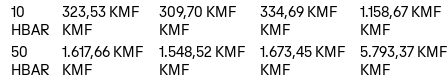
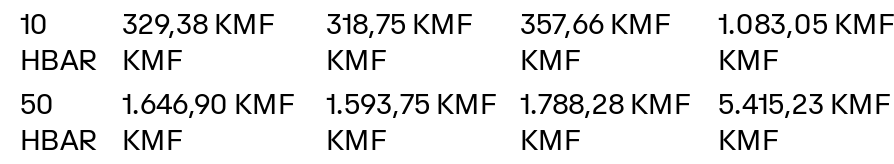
[62,2,139,20] 323,53 KMF -> [122,5,274,41] 329,38 KMF
[159,2,236,20] 309,70 KMF -> [326,5,472,41] 318,75 KMF
[260,2,337,20] 334,69 KMF -> [520,5,670,41] 357,66 KMF
[360,2,441,20] 1.158,67 KMF -> [718,5,894,41] 1.083,05 KMF
[62,42,143,60] 1.617,66 KMF -> [122,85,294,121] 1.646,90 KMF
[159,42,245,60] 1.548,52 KMF -> [326,85,496,121] 1.593,75 KMF
[260,42,345,60] 1.673,45 KMF -> [520,85,690,121] 1.788,28 KMF
[360,42,447,60] 5.793,37 KMF -> [718,85,890,121] 5.415,23 KMF

